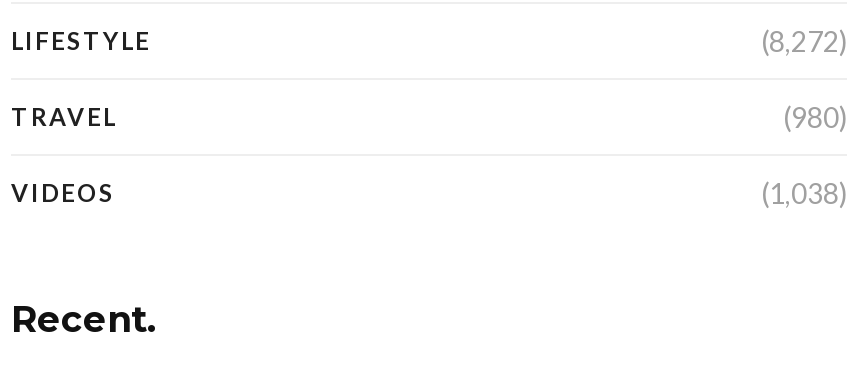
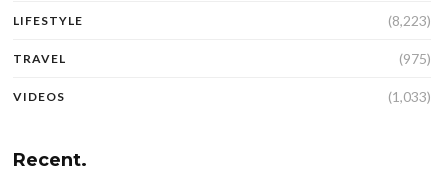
[761,24,847,58] (8,272) -> [388,12,431,29] (8,223)
[783,100,847,134] (980) -> [399,50,431,67] (975)
[761,176,847,210] (1,038) -> [388,88,431,105] (1,033)

